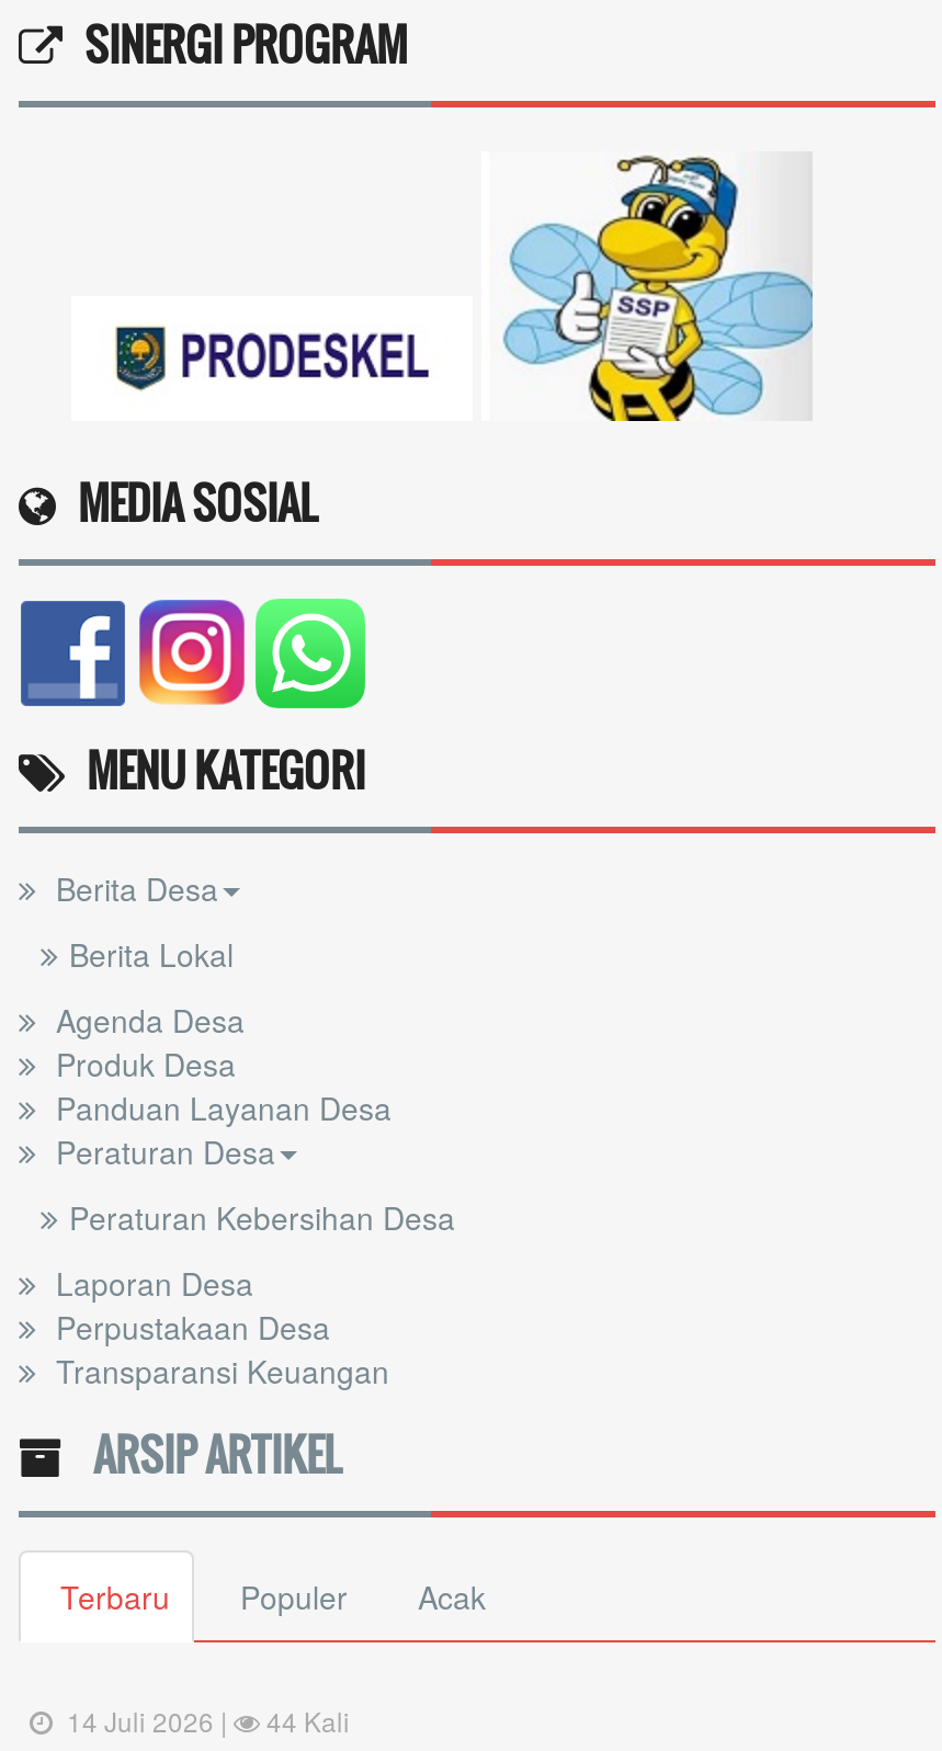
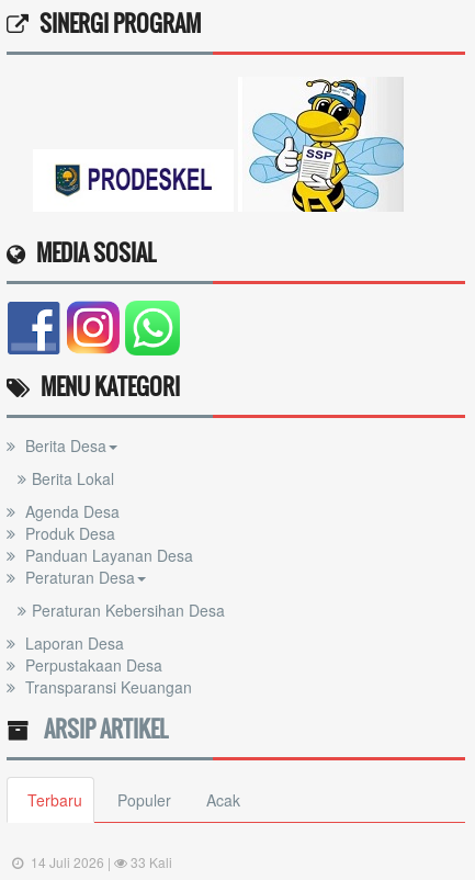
[260,1702,350,1739] 44 Kali -> [127,853,172,871] 33 Kali

